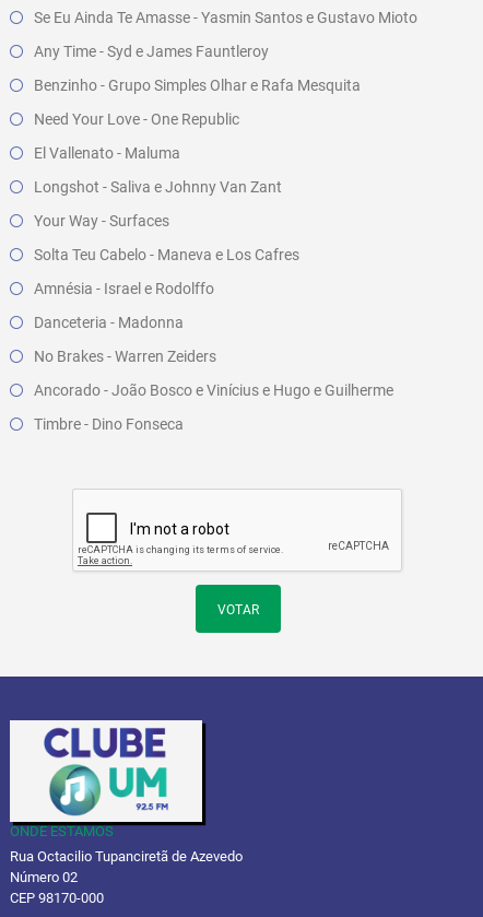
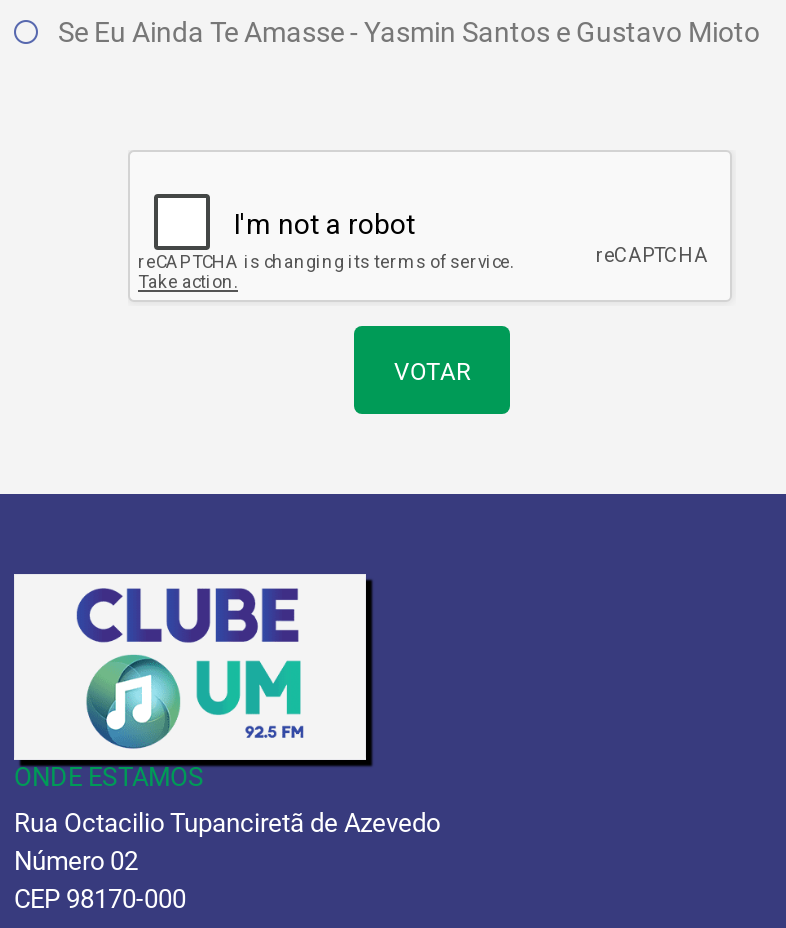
[34,43,393,433] Any Time - Syd e James Fauntleroy | Benzinho - Grupo Simples Olhar e Rafa Mesquita | Need Your Love - One Republic | El Vallenato - Maluma | Longshot - Saliva e Johnny Van Zant | Your Way - Surfaces | Solta Teu Cabelo - Maneva e Los Cafres | Amnésia - Israel e Rodolffo | Danceteria - Madonna | No Brakes - Warren Zeiders | Ancorado - João Bosco e Vinícius e Hugo e Guilherme | Timbre - Dino Fonseca -> none

